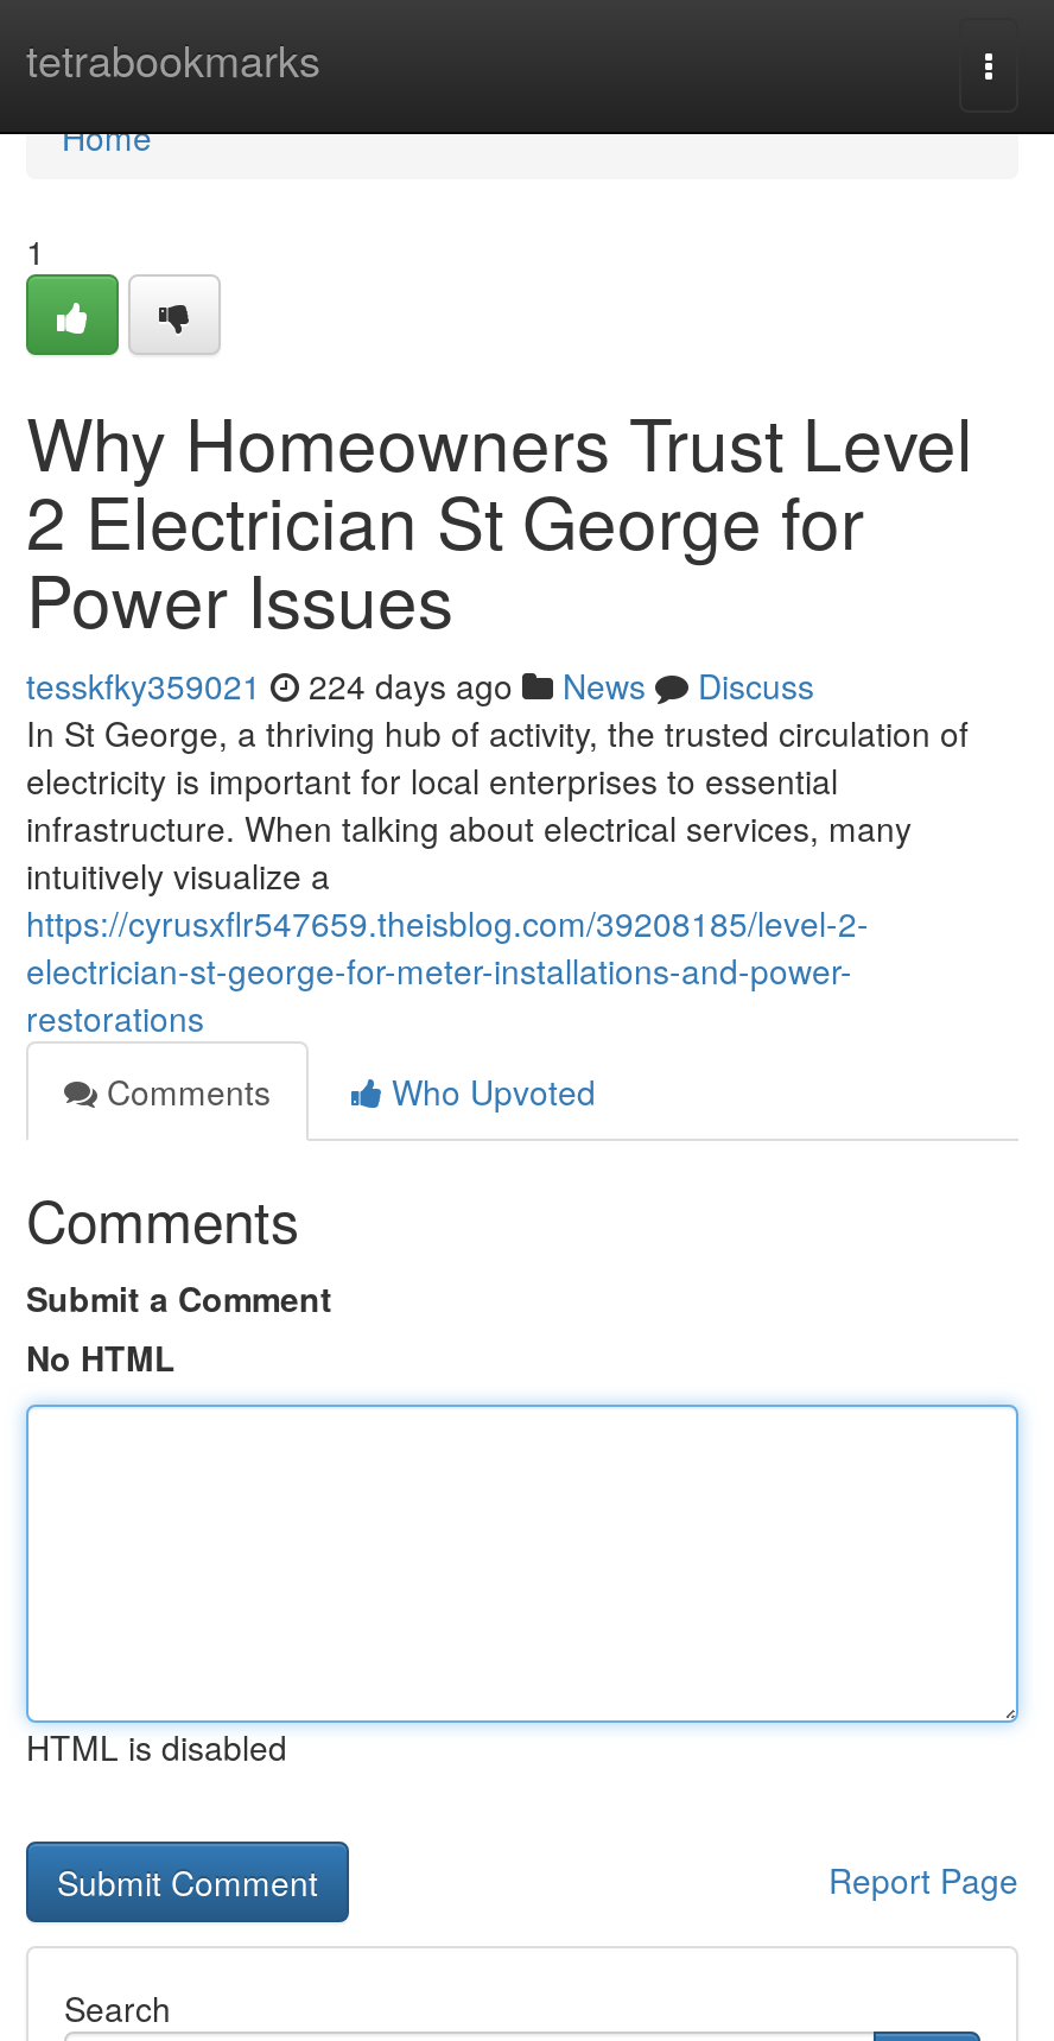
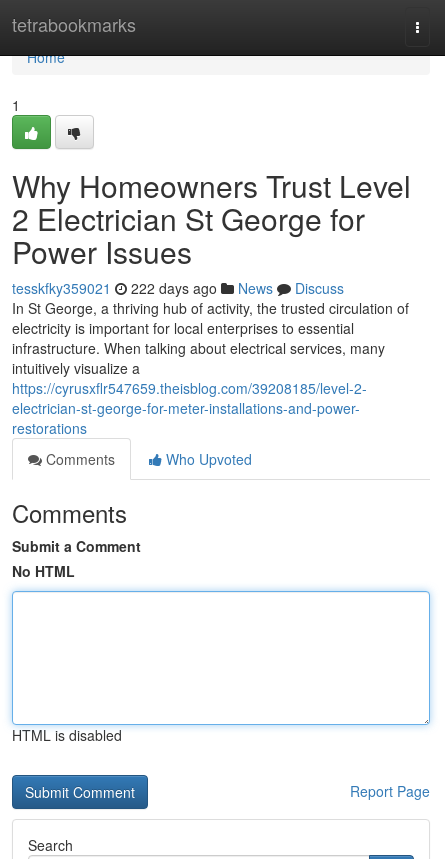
[26,661,814,709] tesskfky359021 224 days ago News Discuss -> [12,278,344,298] tesskfky359021 222 days ago News Discuss

